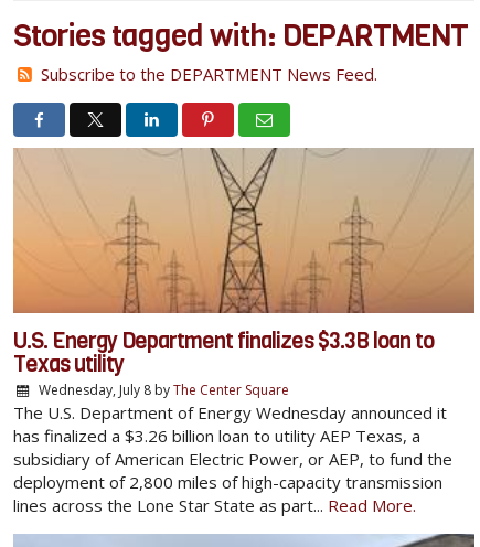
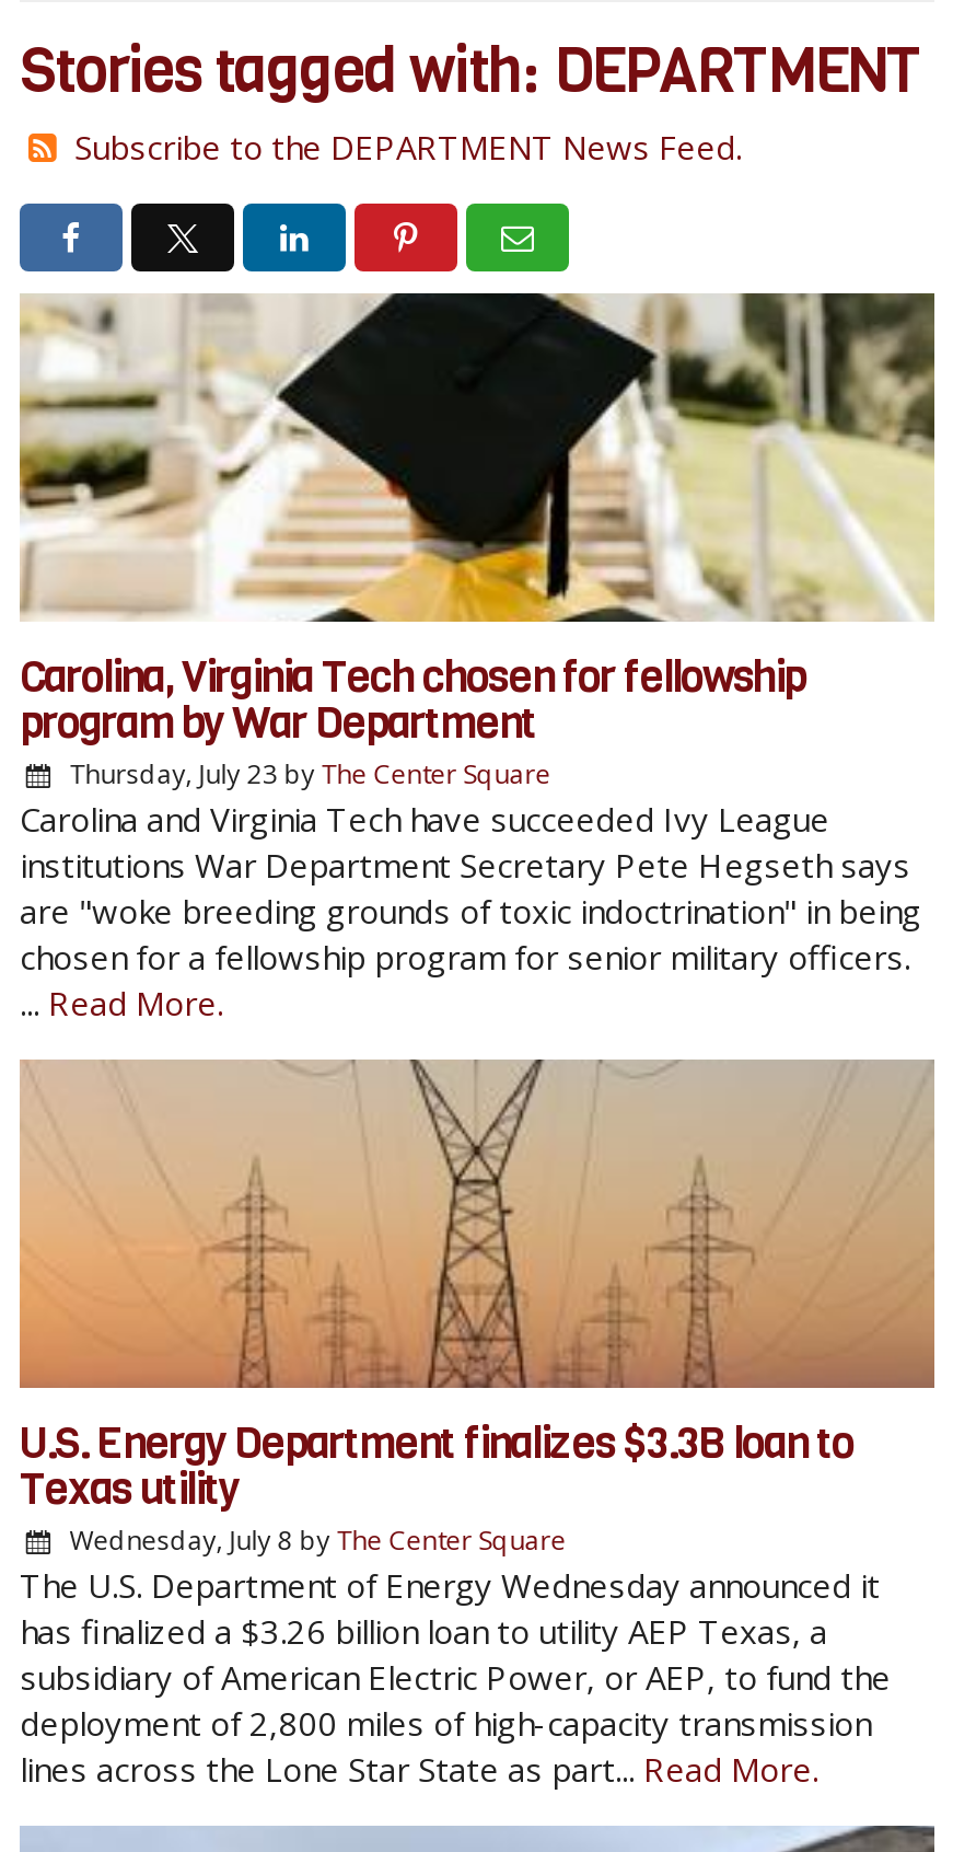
none -> [20,291,937,1025] [image] | Carolina, Virginia Tech chosen for fellowship | program by War Department | Thursday, July 23 by The Center Square | Carolina and Virginia Tech have succeeded Ivy League | institutions War Department Secretary Pete Hegseth says | are "woke breeding grounds of toxic indoctrination" in being | chosen for a fellowship program for senior military officers. | ... Read More.

